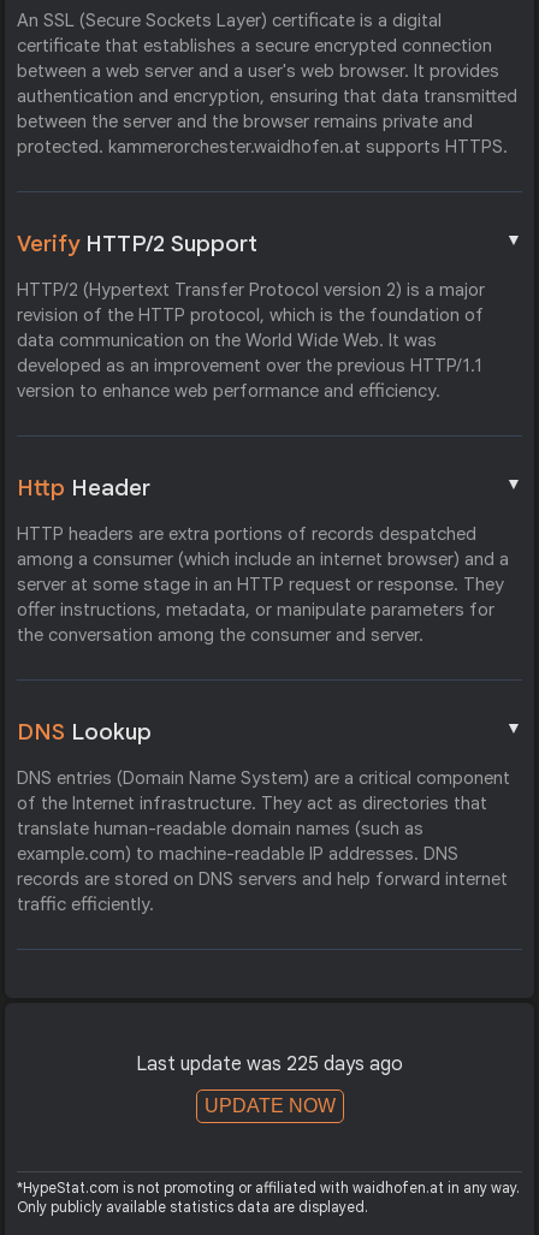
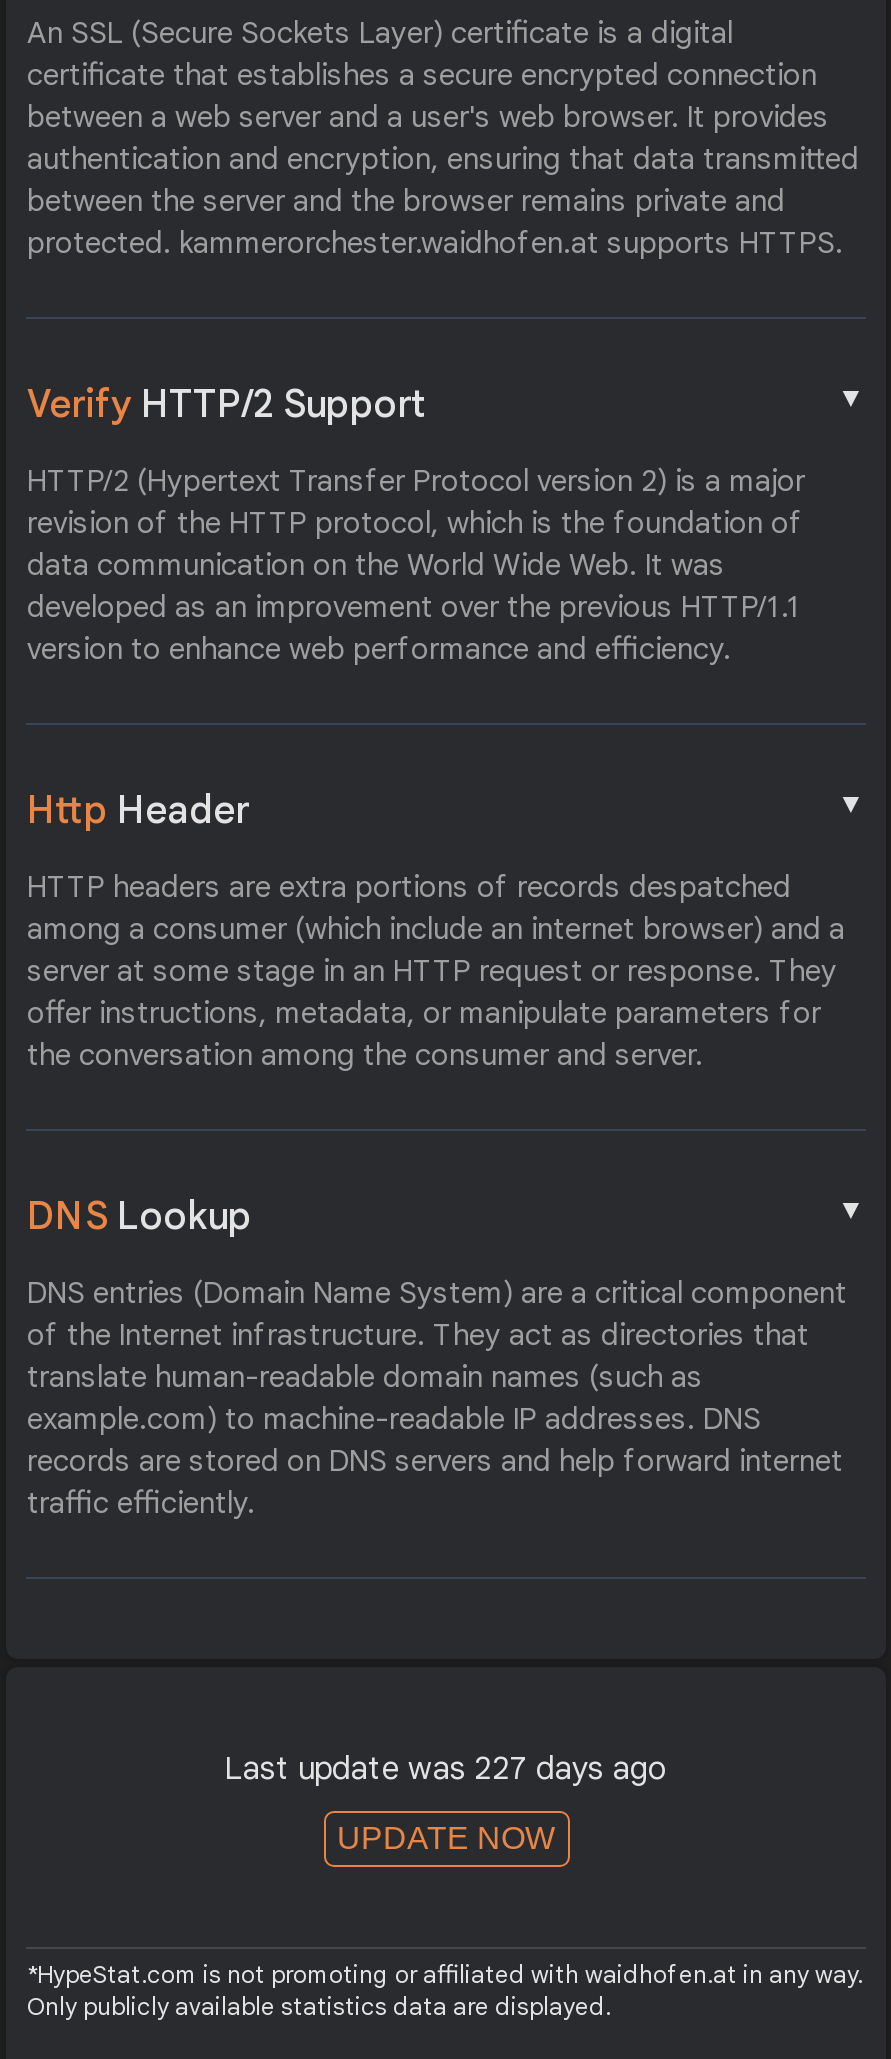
[136,1052,403,1077] Last update was 225 days ago -> [224,1749,668,1789] Last update was 227 days ago

